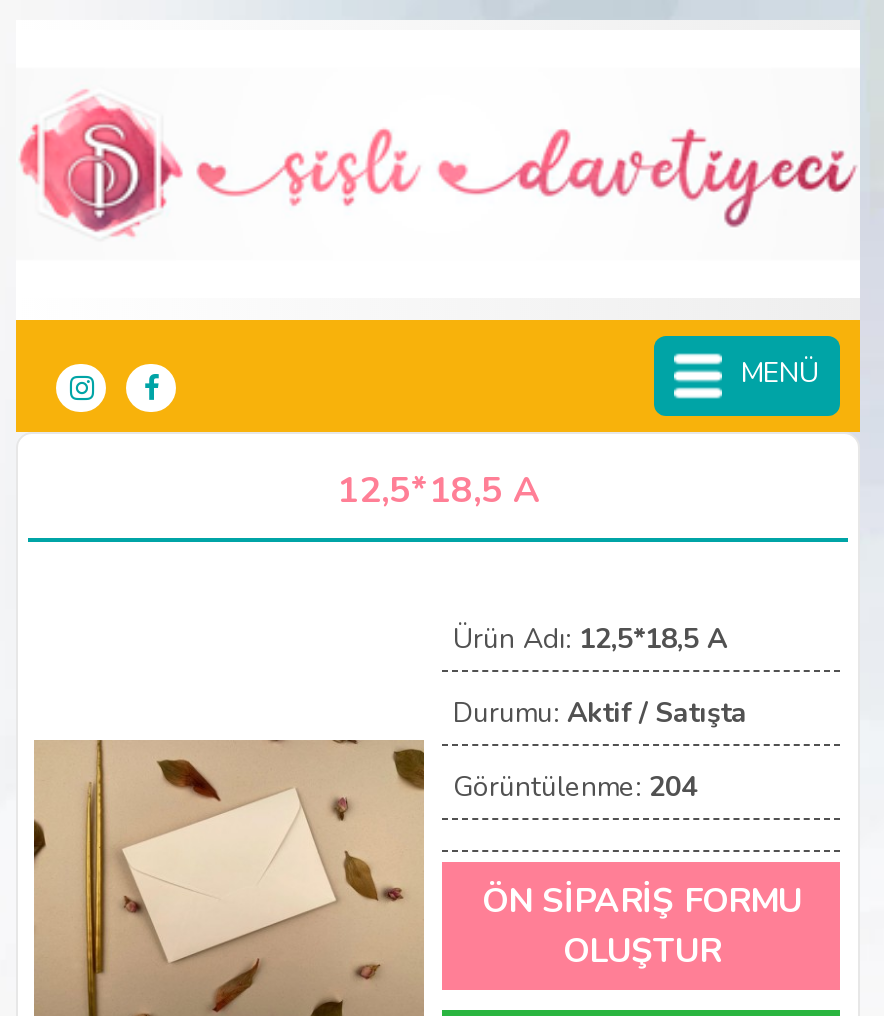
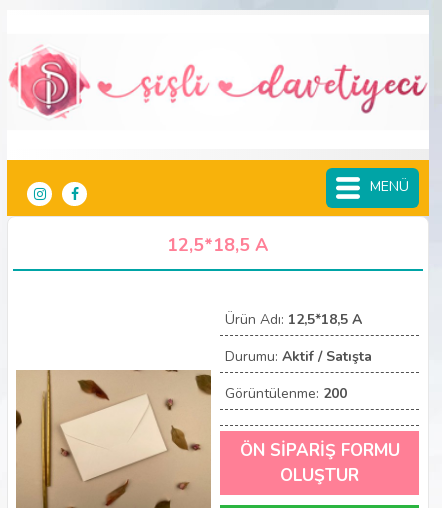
[453,768,697,806] Görüntülenme: 204 -> [225,384,347,403] Görüntülenme: 200

